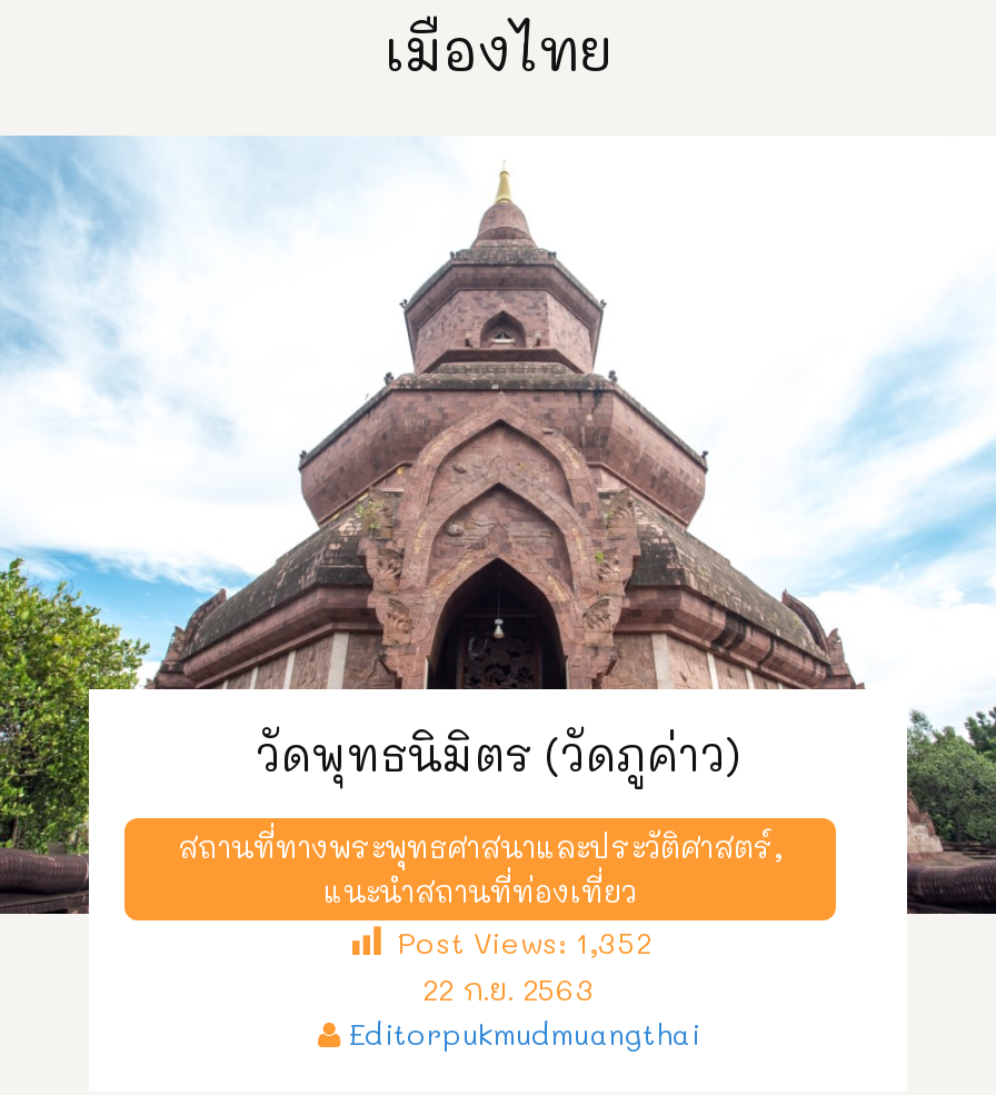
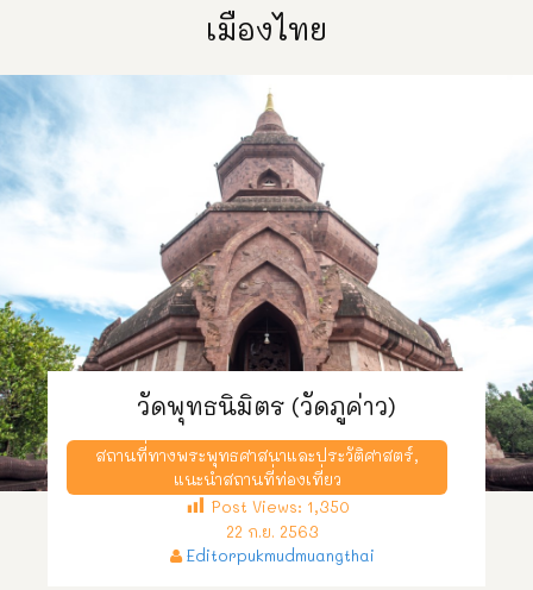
[398,922,651,960] Post Views: 1,352 -> [212,496,350,516] Post Views: 1,350

